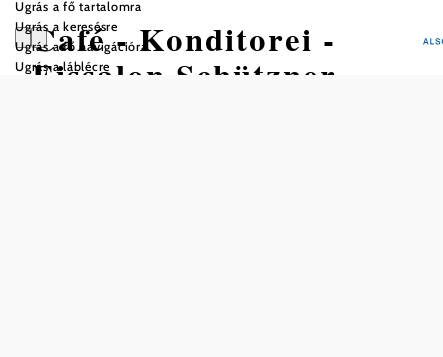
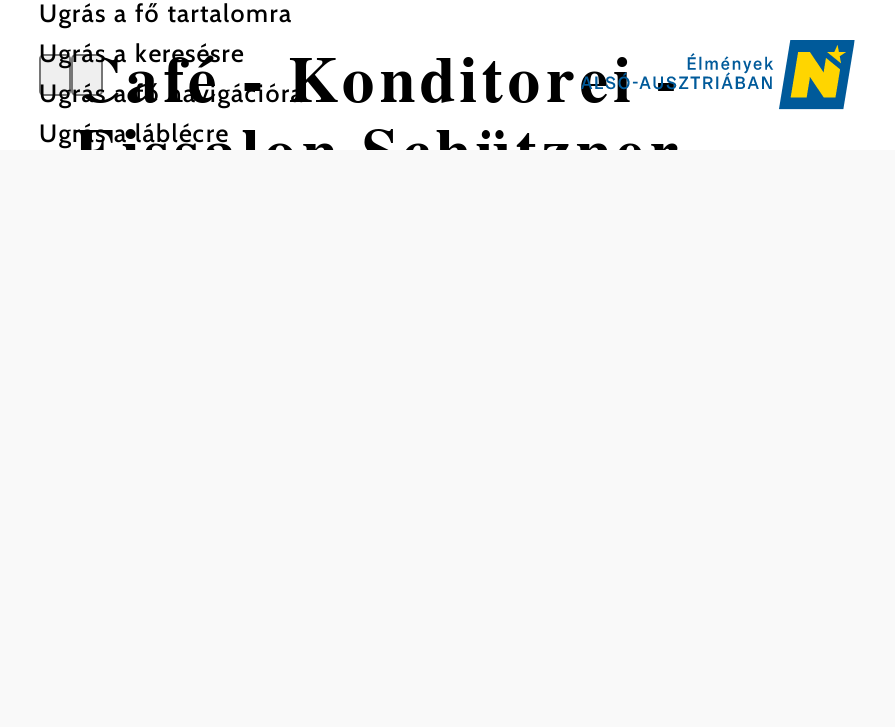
none -> [689,38,889,112] [image]

